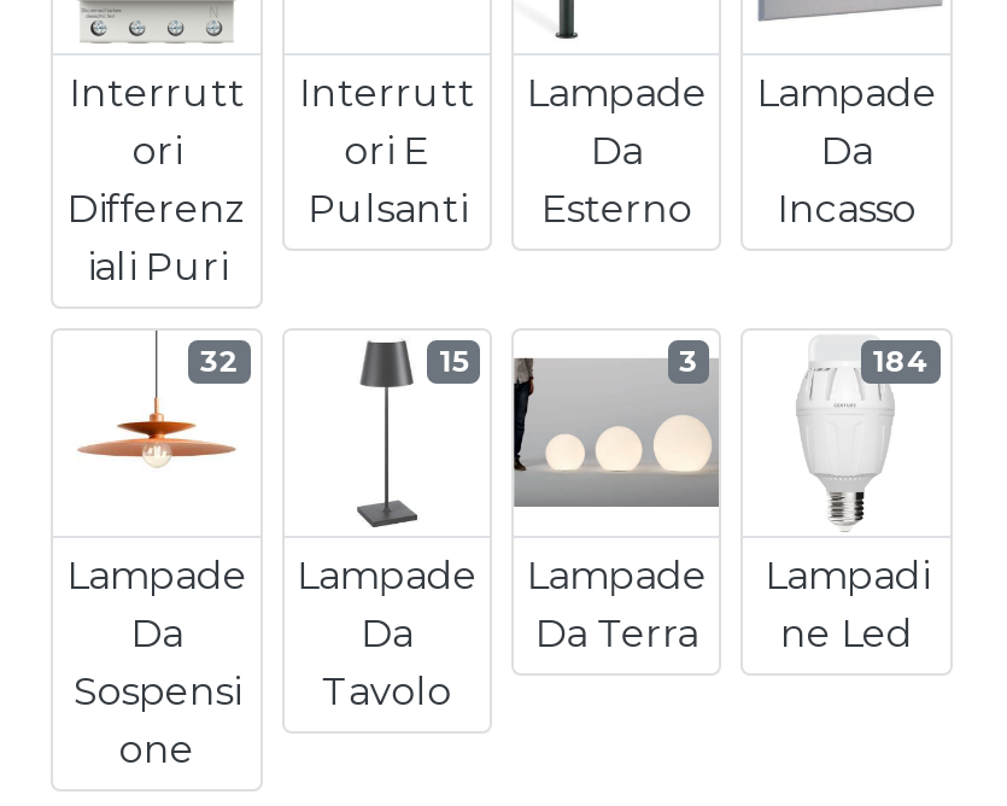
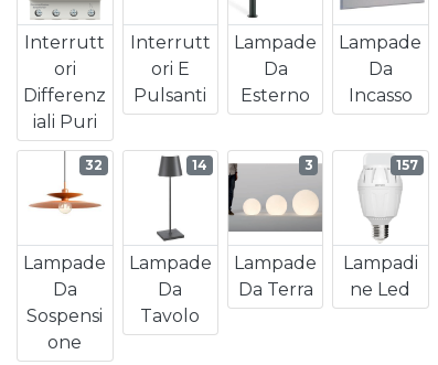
[439,343,468,379] 15 -> [192,157,208,173] 14
[873,343,928,379] 184 -> [396,157,418,173] 157

